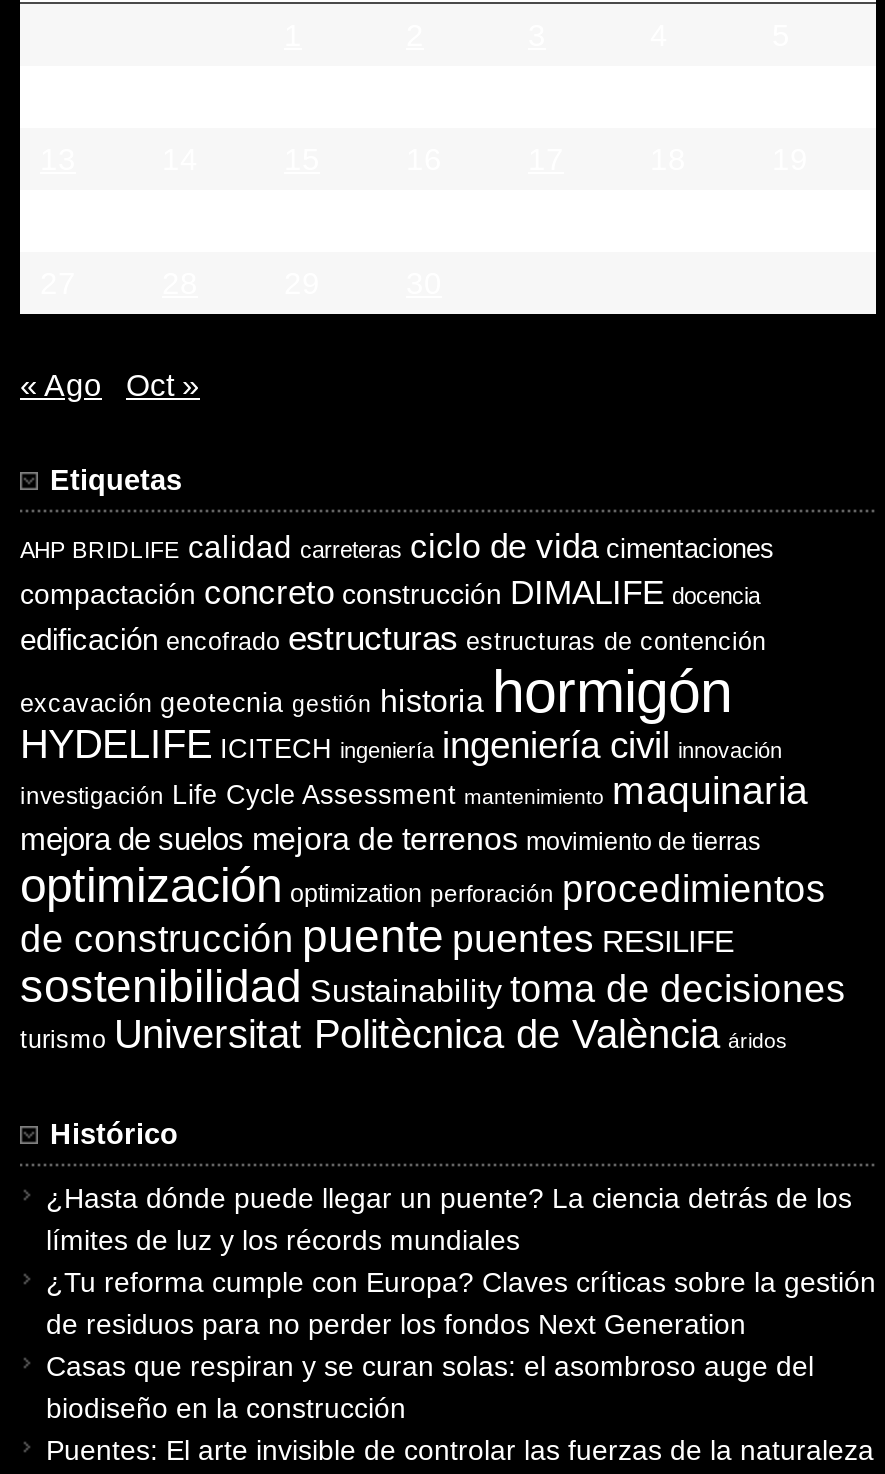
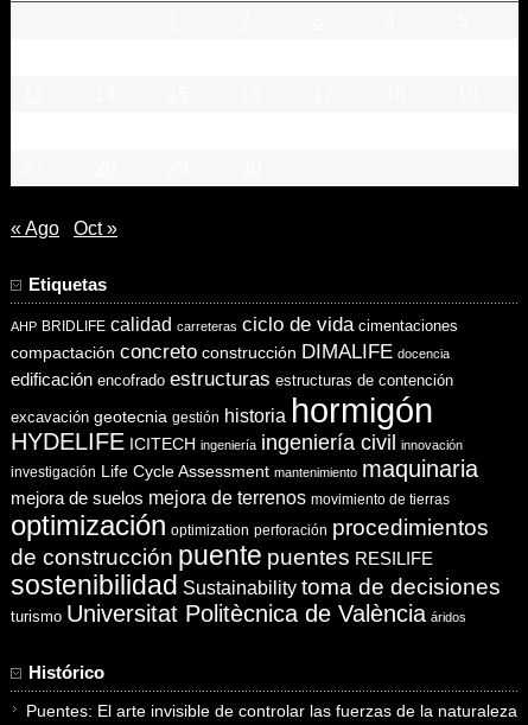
[46,1181,876,1423] ¿Hasta dónde puede llegar un puente? La ciencia detrás de los | límites de luz y los récords mundiales | ¿Tu reforma cumple con Europa? Claves críticas sobre la gestión | de residuos para no perder los fondos Next Generation | Casas que respiran y se curan solas: el asombroso auge del | biodiseño en la construcción -> none

